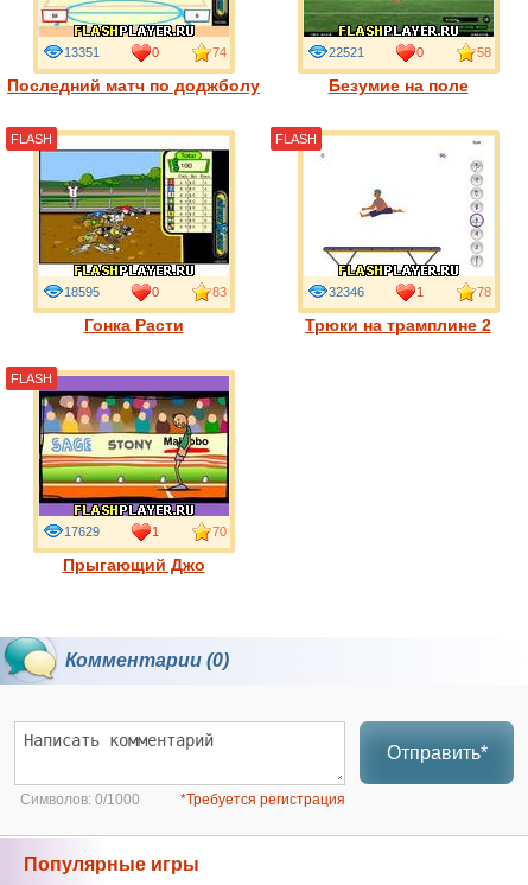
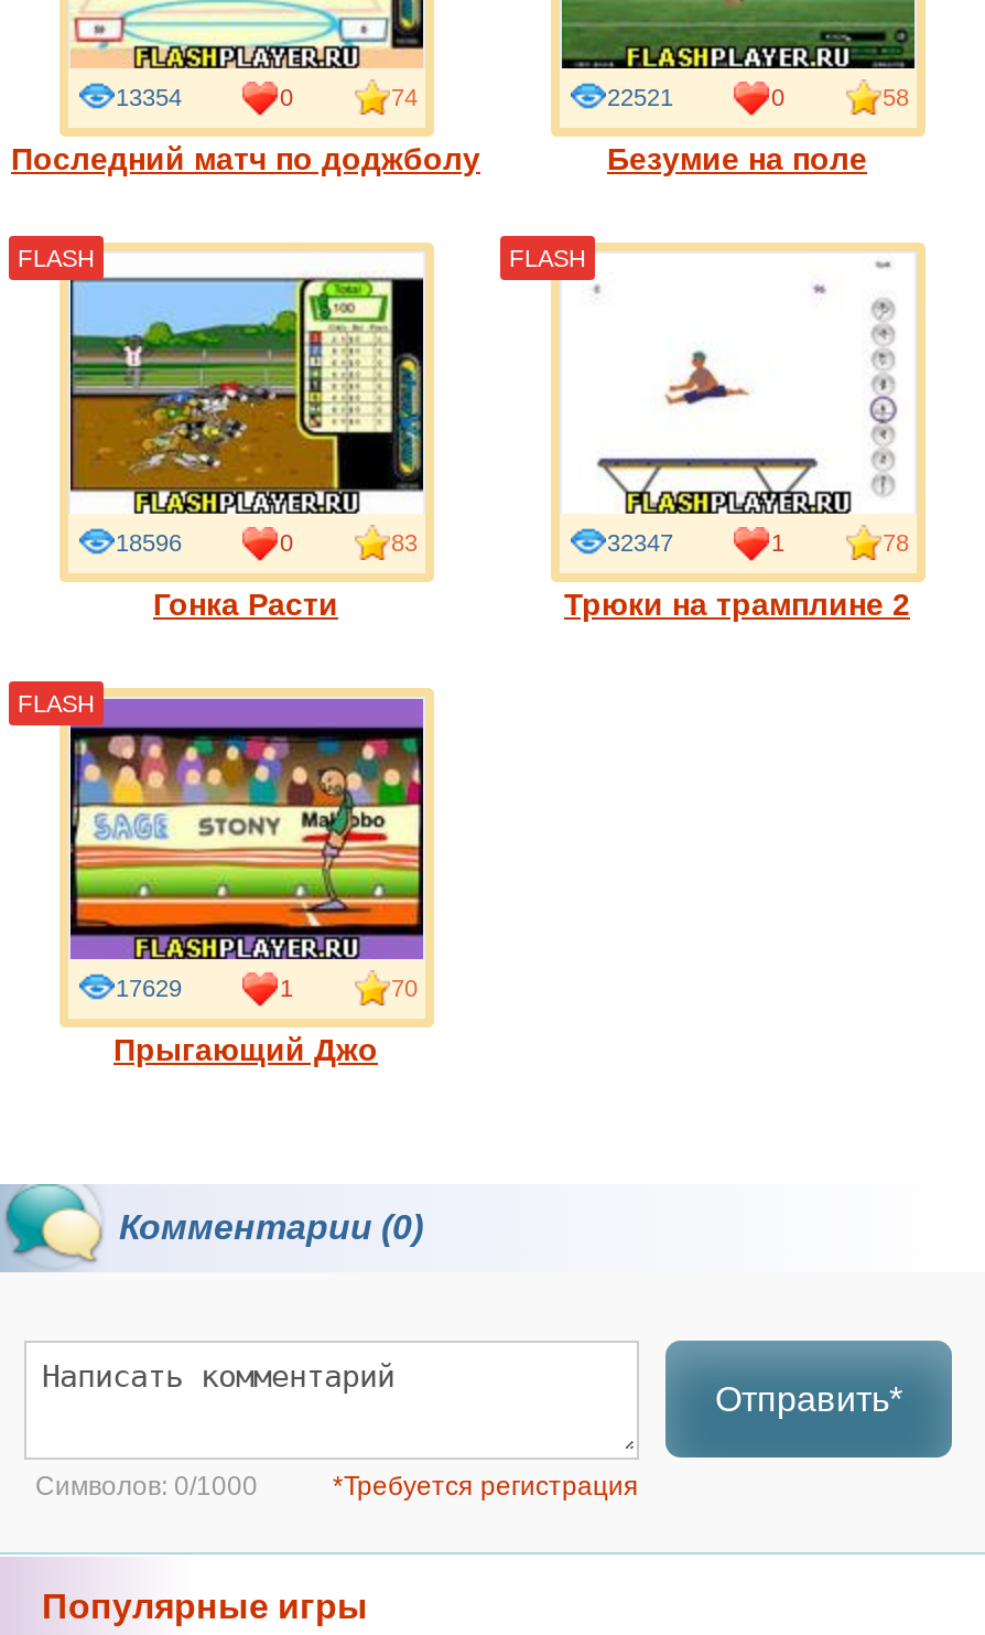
[63,45,99,59] 13351 -> [116,84,182,110] 13354
[63,285,99,299] 18595 -> [116,529,182,556] 18596
[328,285,364,299] 32346 -> [607,529,673,556] 32347

